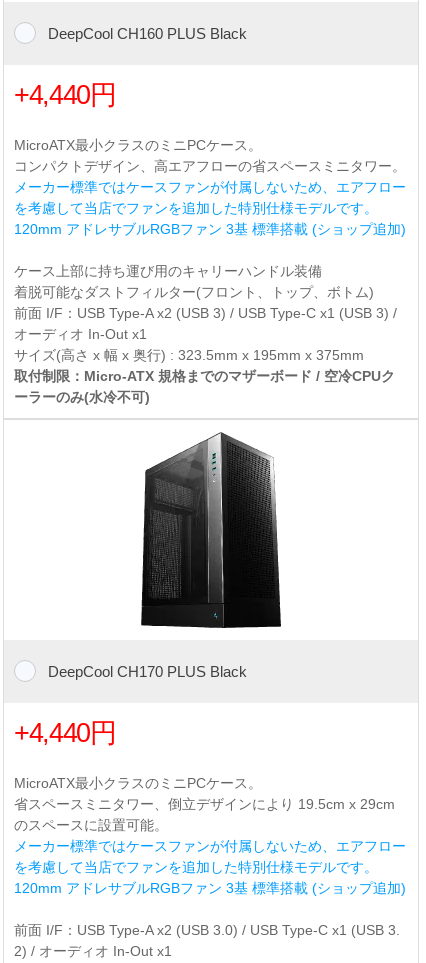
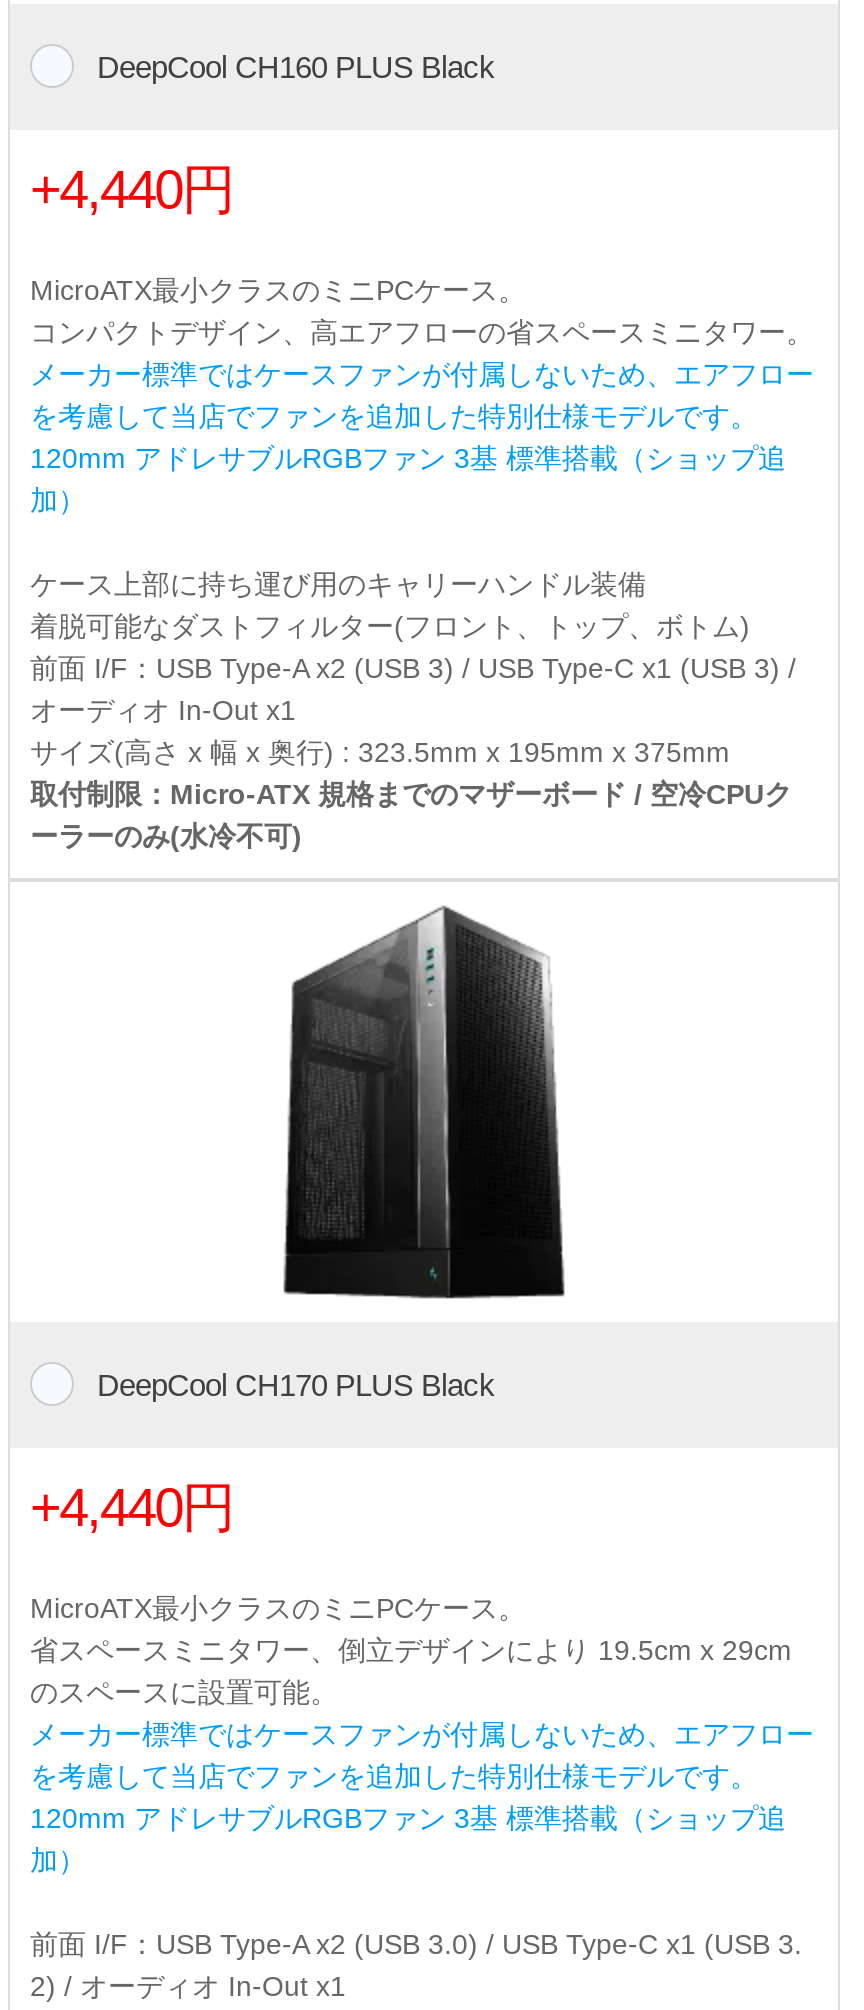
[14,221,406,237] 120mm アドレサブルRGBファン 3基 標準搭載 (ショップ追加) -> [30,442,786,516] 120mm アドレサブルRGBファン 3基 標準搭載（ショップ追 | 加）
[14,880,406,896] 120mm アドレサブルRGBファン 3基 標準搭載 (ショップ追加) -> [30,1802,786,1876] 120mm アドレサブルRGBファン 3基 標準搭載（ショップ追 | 加）

